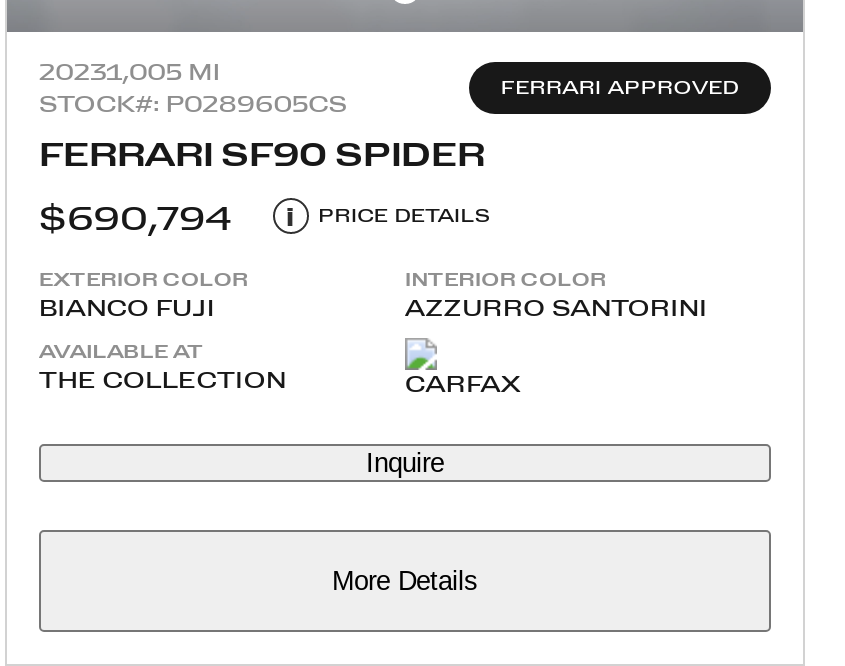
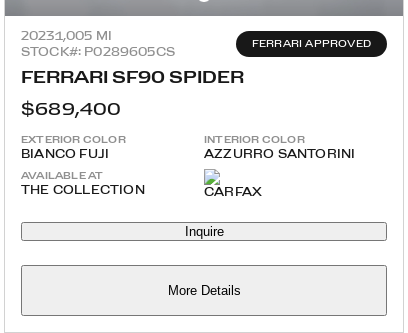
[39,197,491,235] $690,794 | i | PRICE DETAILS -> [21,99,122,118] $689,400

